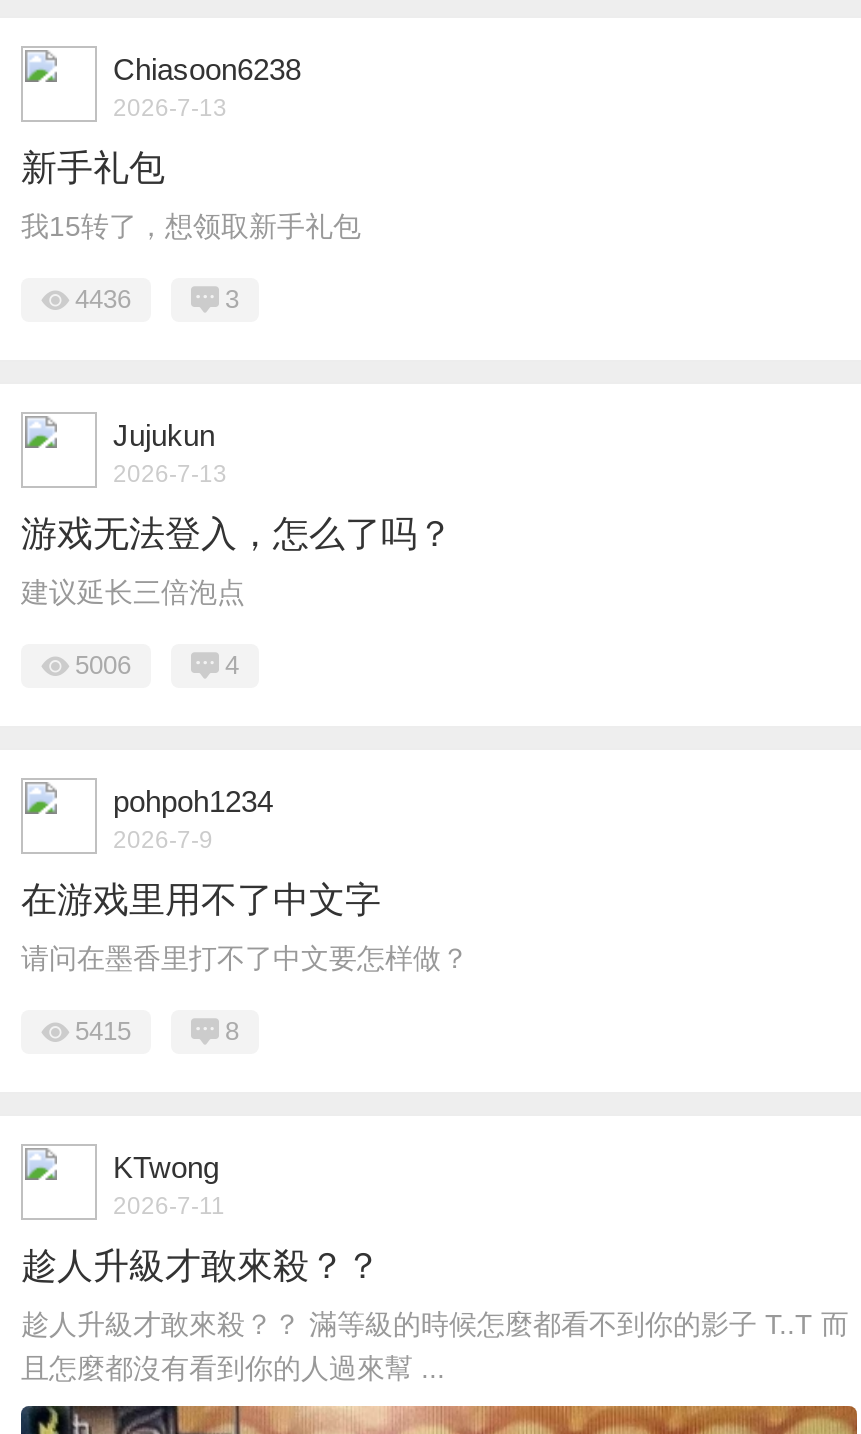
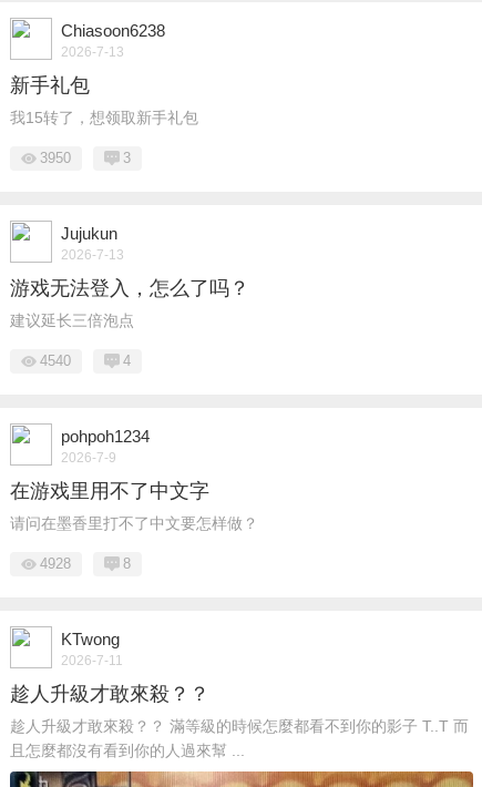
[75,284,131,314] 4436 -> [40,150,71,166] 3950
[75,650,131,680] 5006 -> [40,352,71,369] 4540
[75,1016,131,1046] 5415 -> [40,555,71,572] 4928

